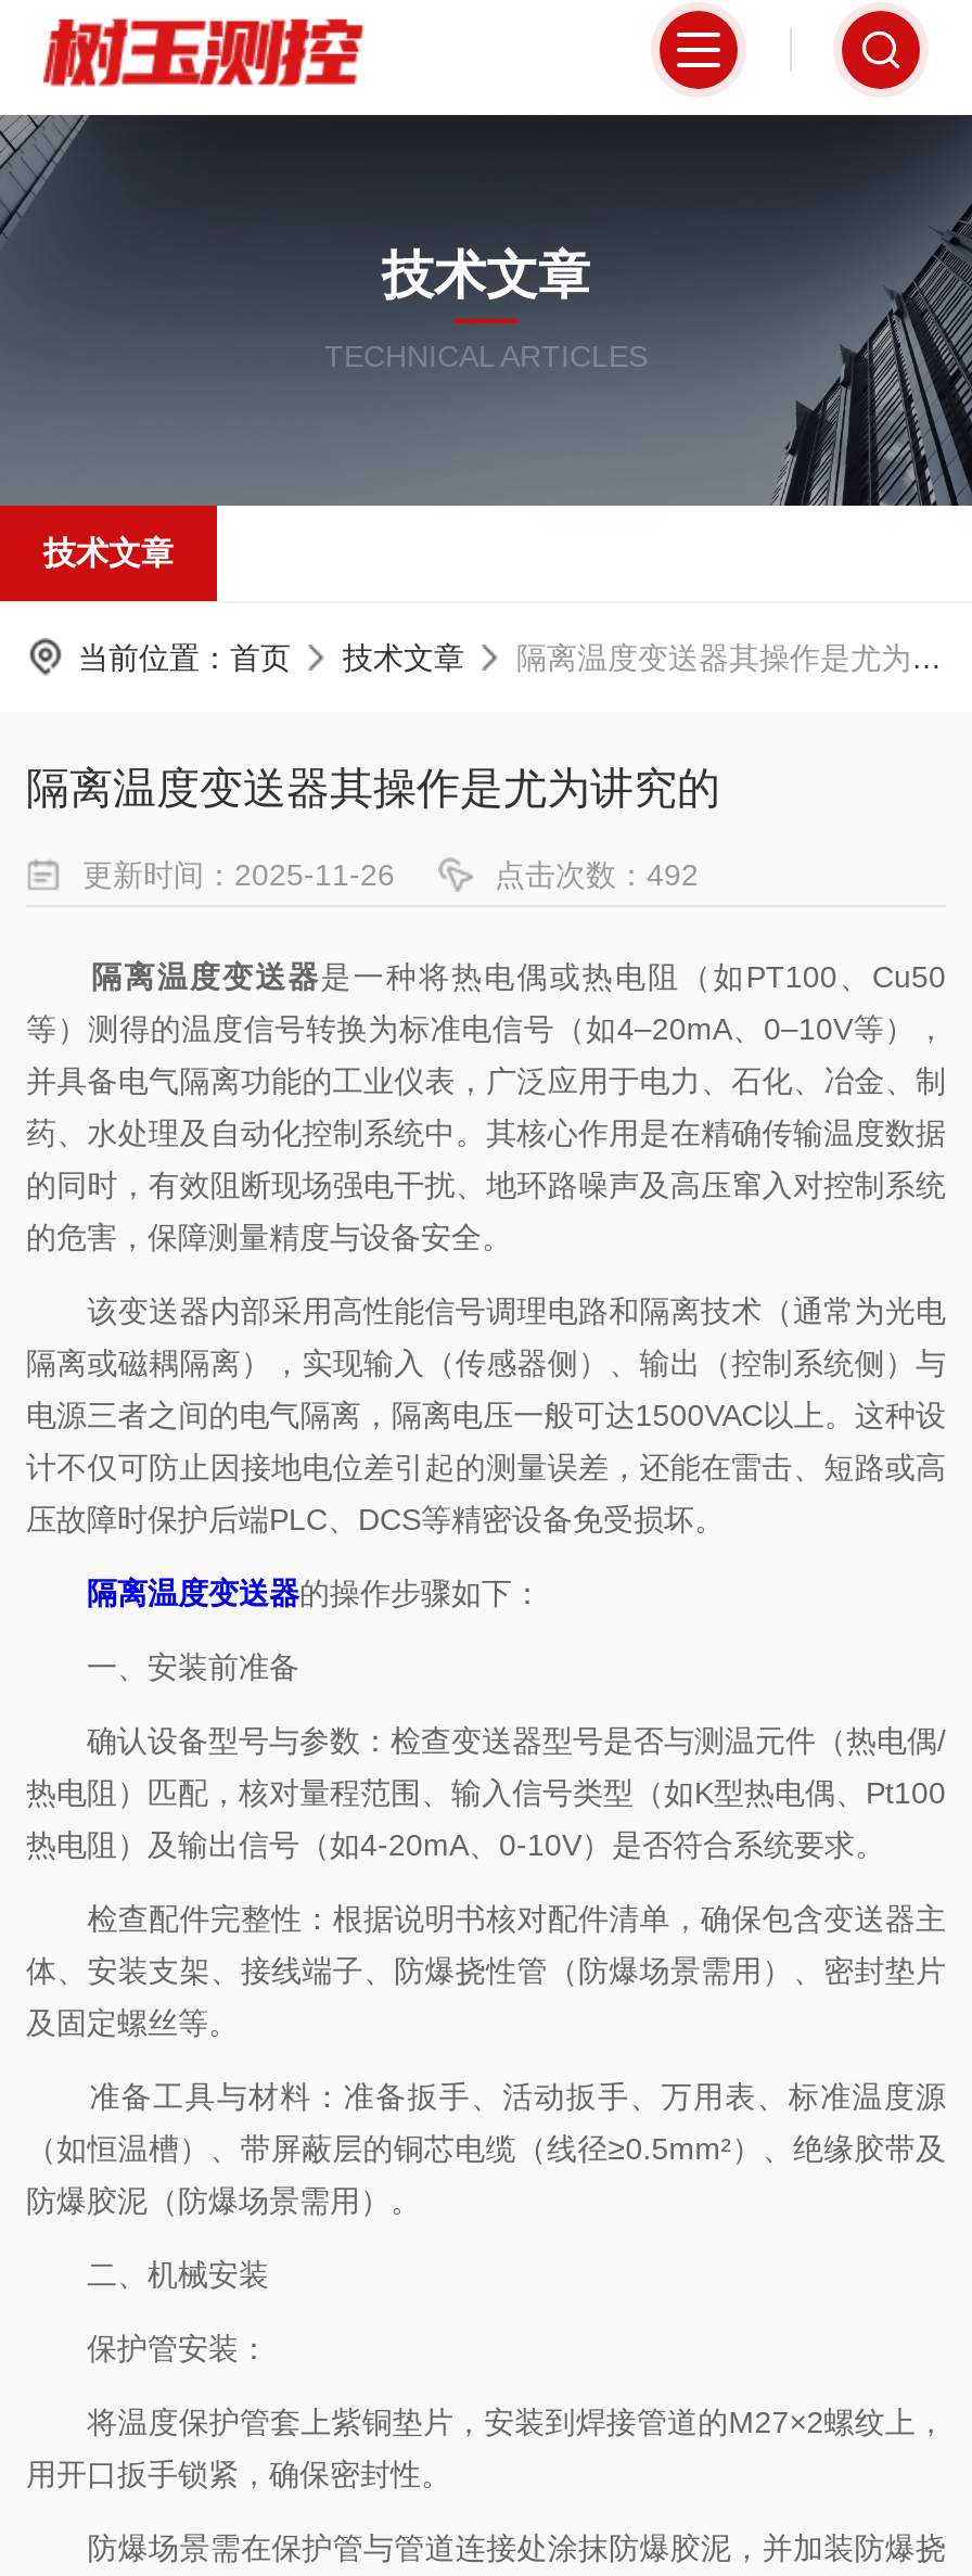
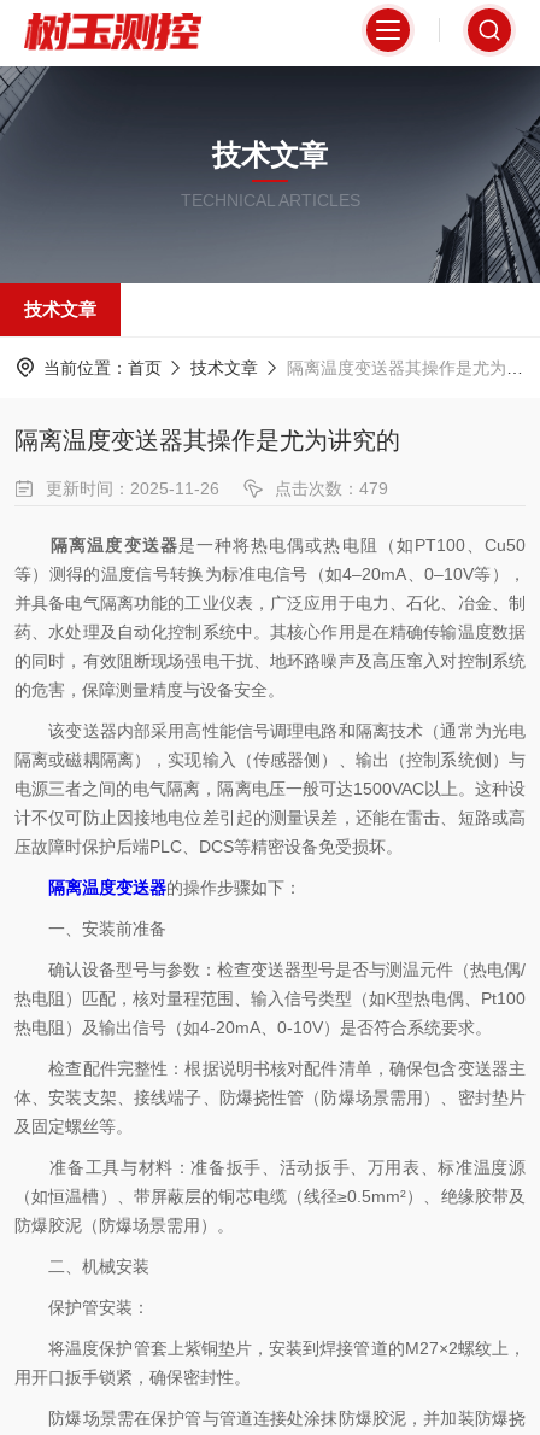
[495,857,699,892] 点击次数：492 -> [275,479,388,498] 点击次数：479

